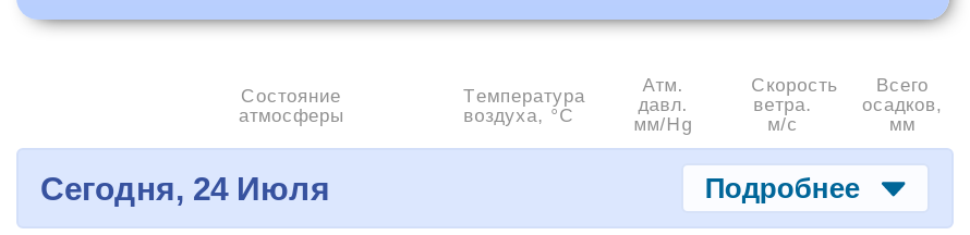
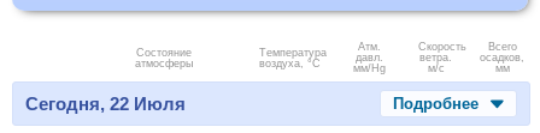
[40,171,330,208] Сегодня, 24 Июля -> [25,94,186,114] Сегодня, 22 Июля

